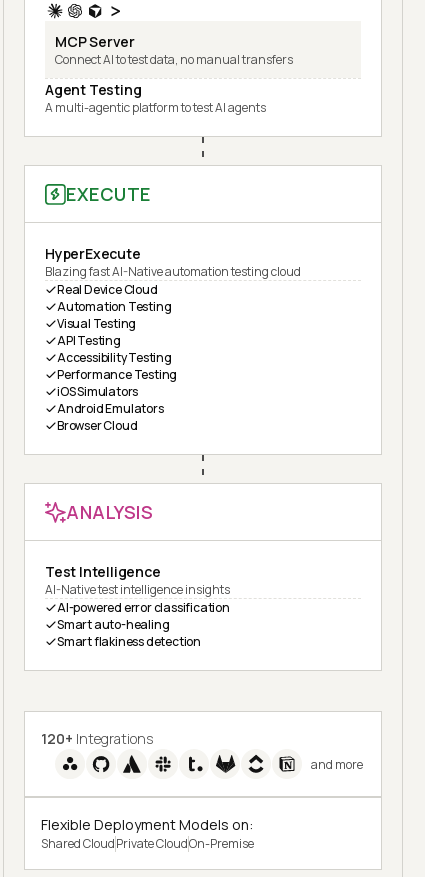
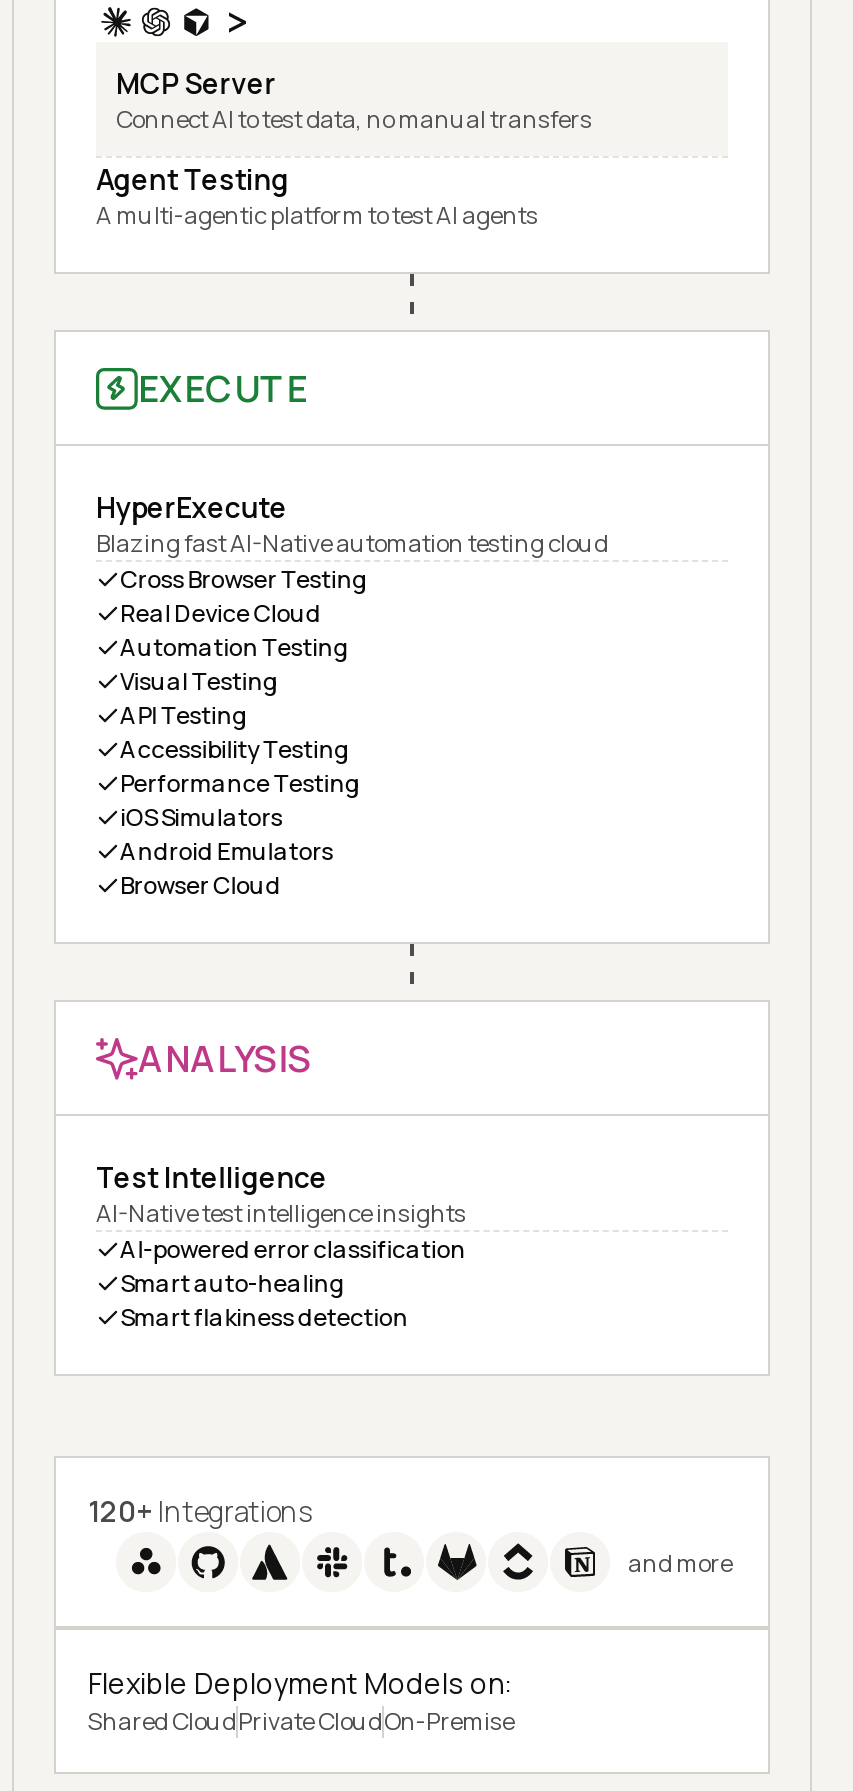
none -> [120,562,368,596] Cross Browser Testing

